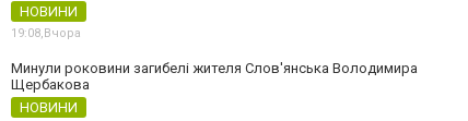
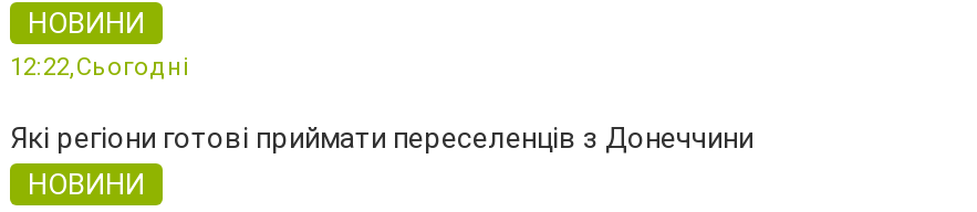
[11,27,81,41] 19:08,Вчора -> [10,54,189,83] 12:22,Сьогодні
[11,60,418,93] Минули роковини загибелі жителя Слов'янська Володимира | Щербакова -> [10,122,753,155] Які регіони готові приймати переселенців з Донеччини

